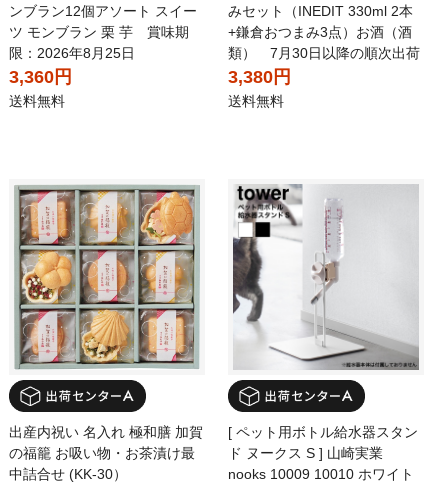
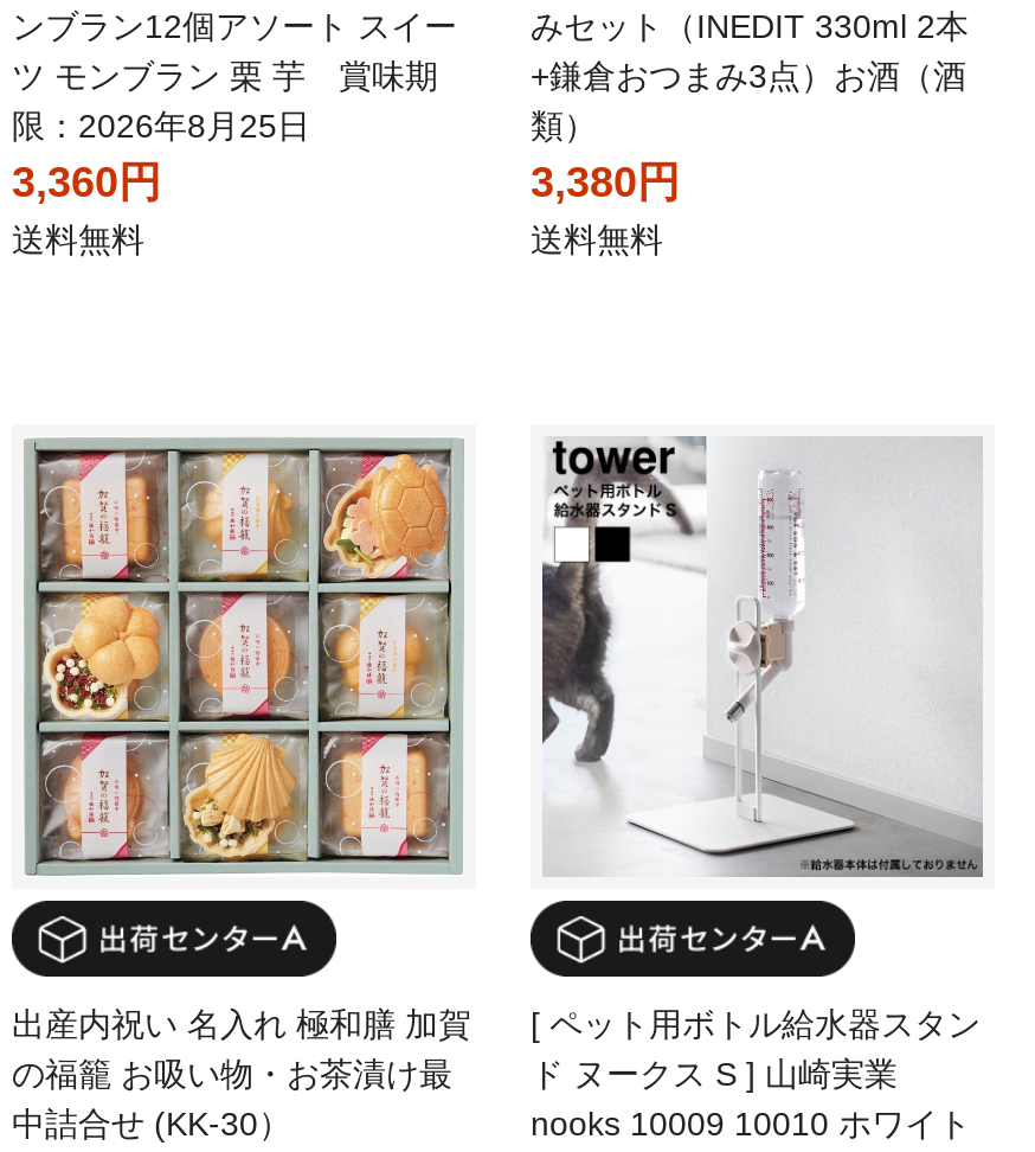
[228,45,420,61] 類） 7月30日以降の順次出荷 -> [531,108,597,146] 類）

